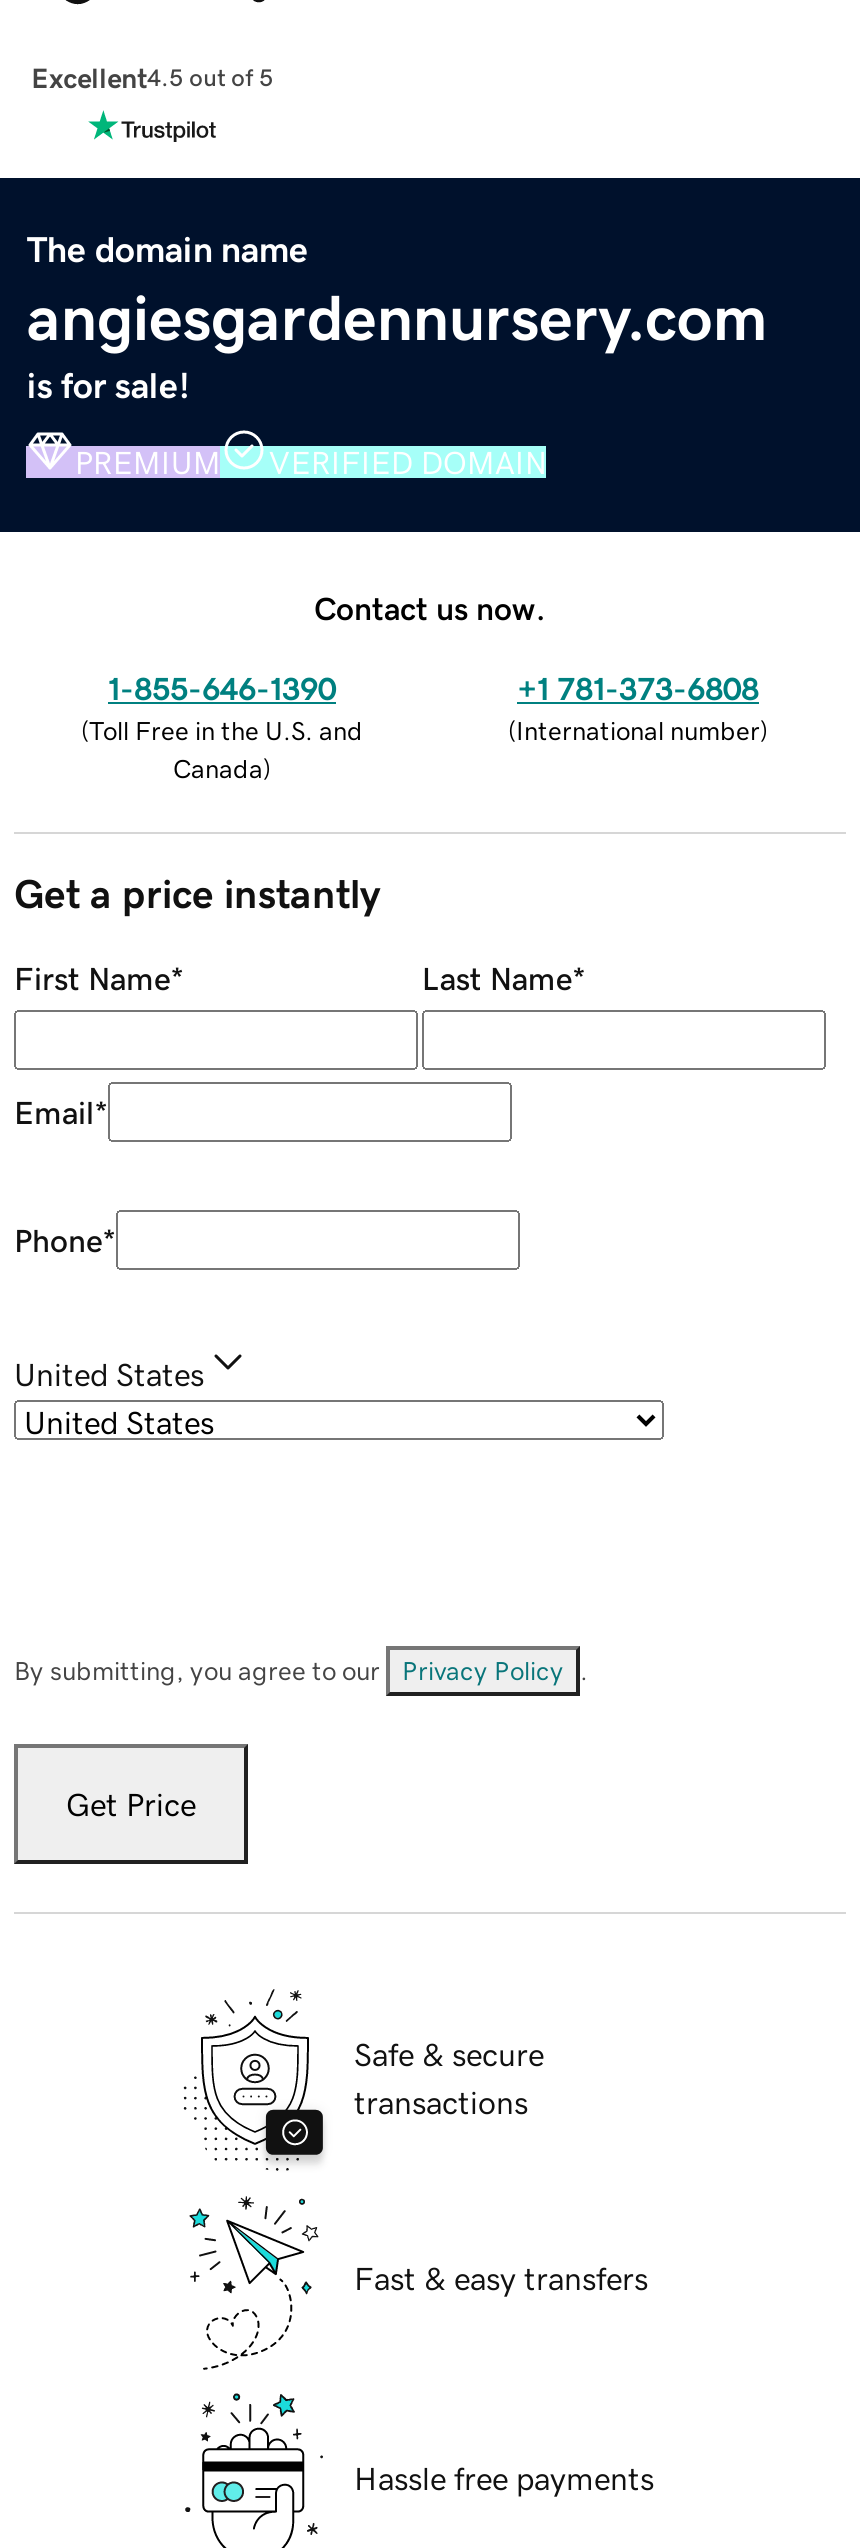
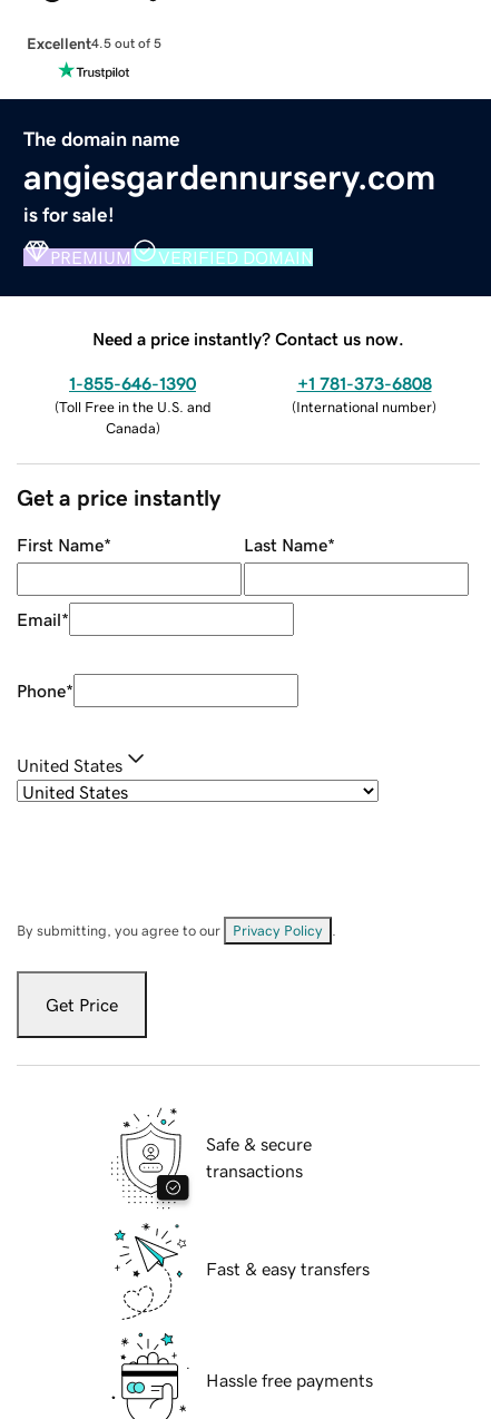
[314,591,546,623] Contact us now. -> [92,329,404,347] Need a price instantly? Contact us now.

